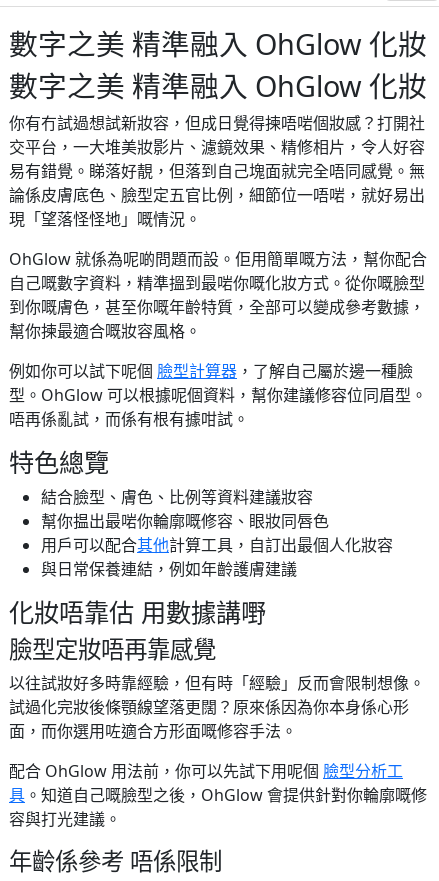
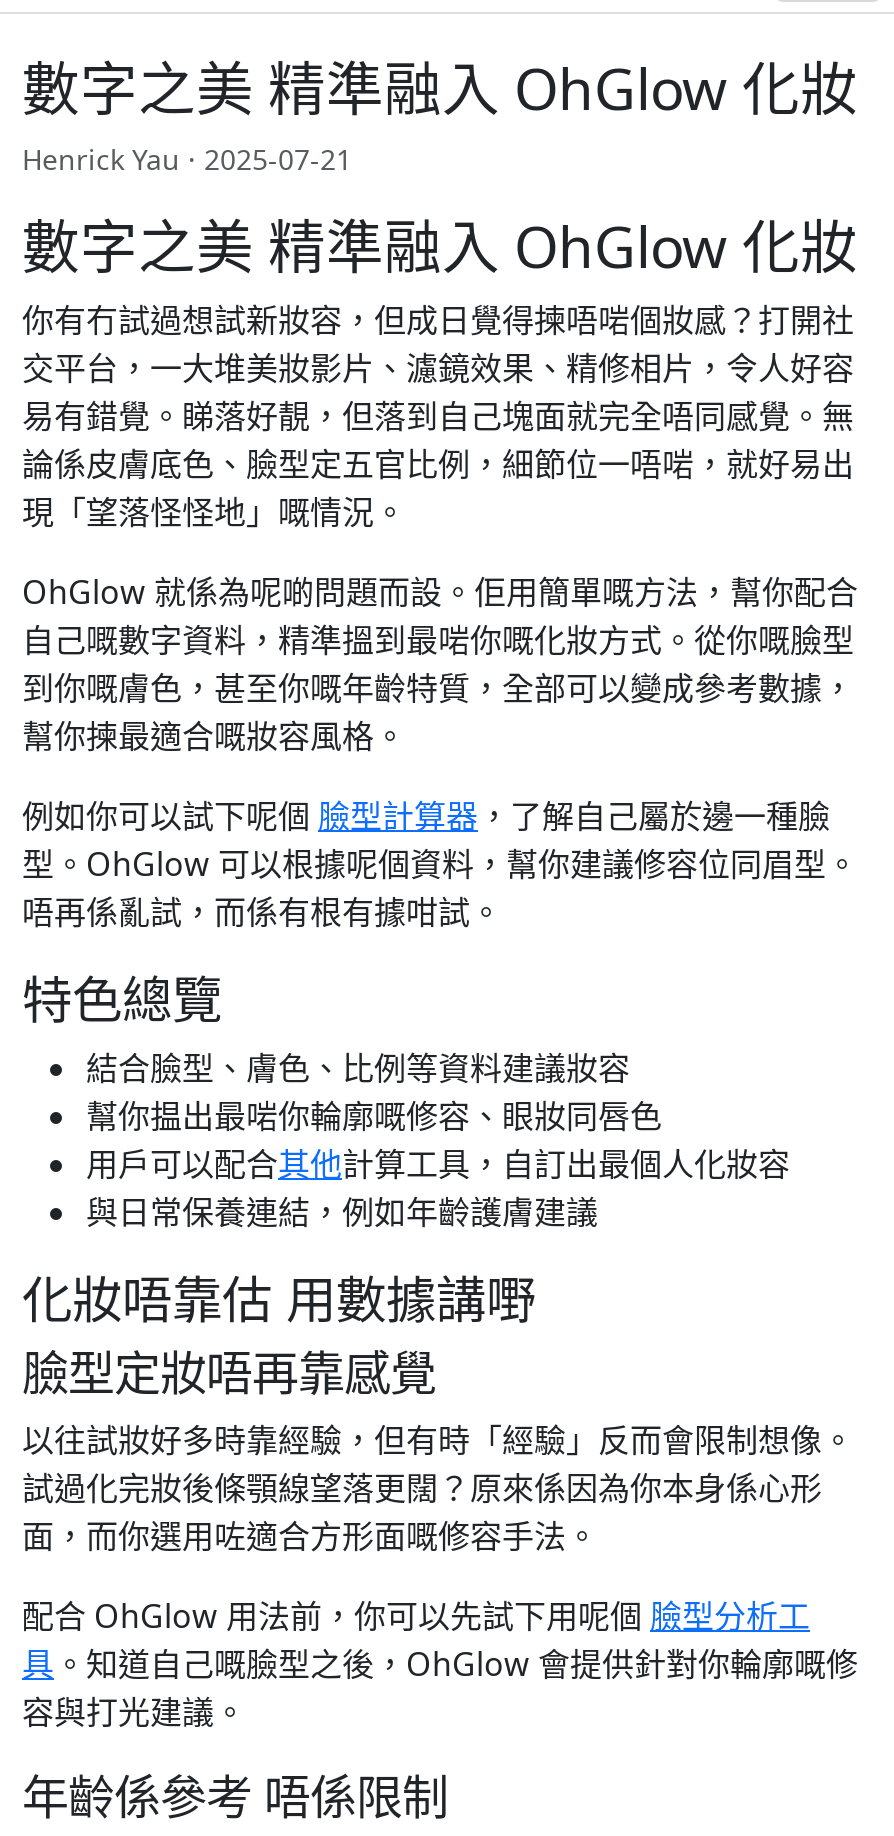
none -> [22,140,352,178] Henrick Yau · 2025-07-21

